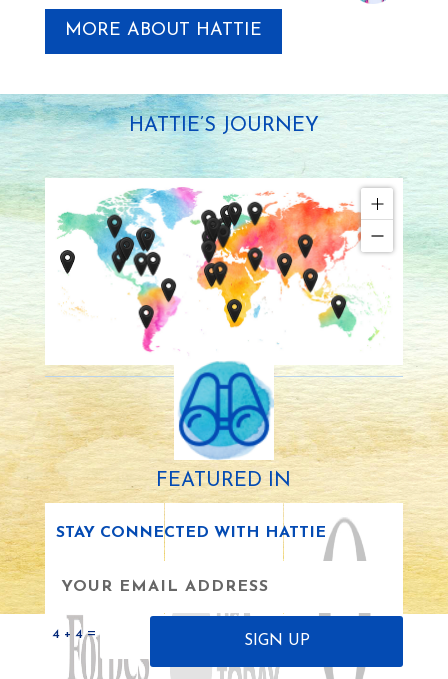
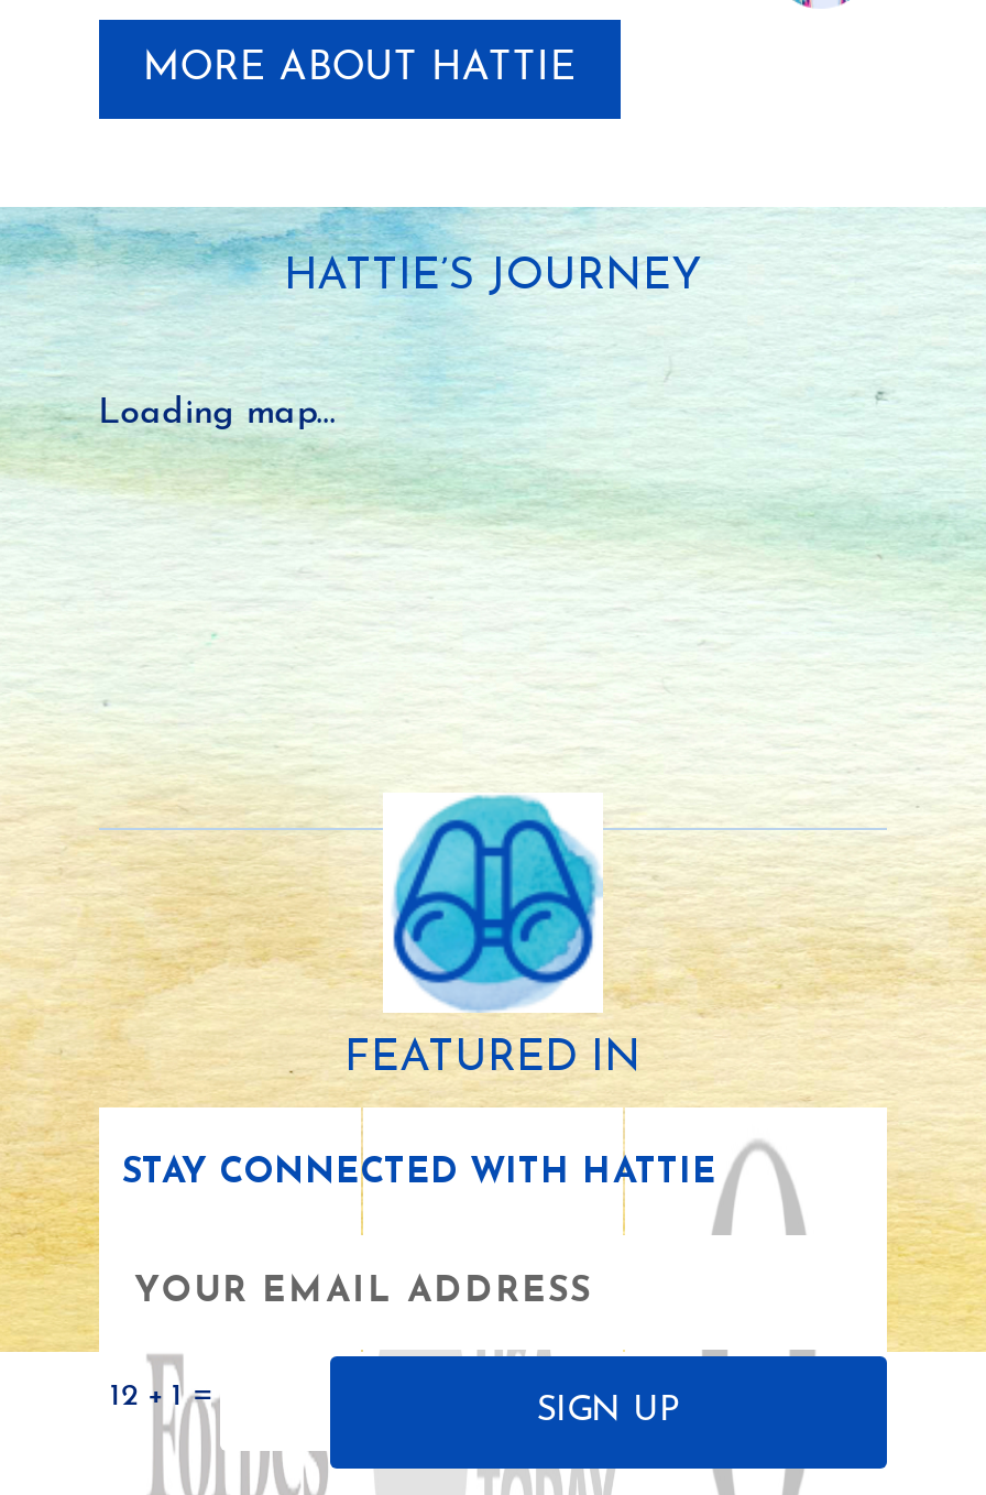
none -> [99,396,336,431] Loading map...
[45,178,403,365] [image] -> [101,392,885,801] [image]
[52,626,100,642] 4 + 4 = -> [110,1379,220,1414] 12 + 1 =

